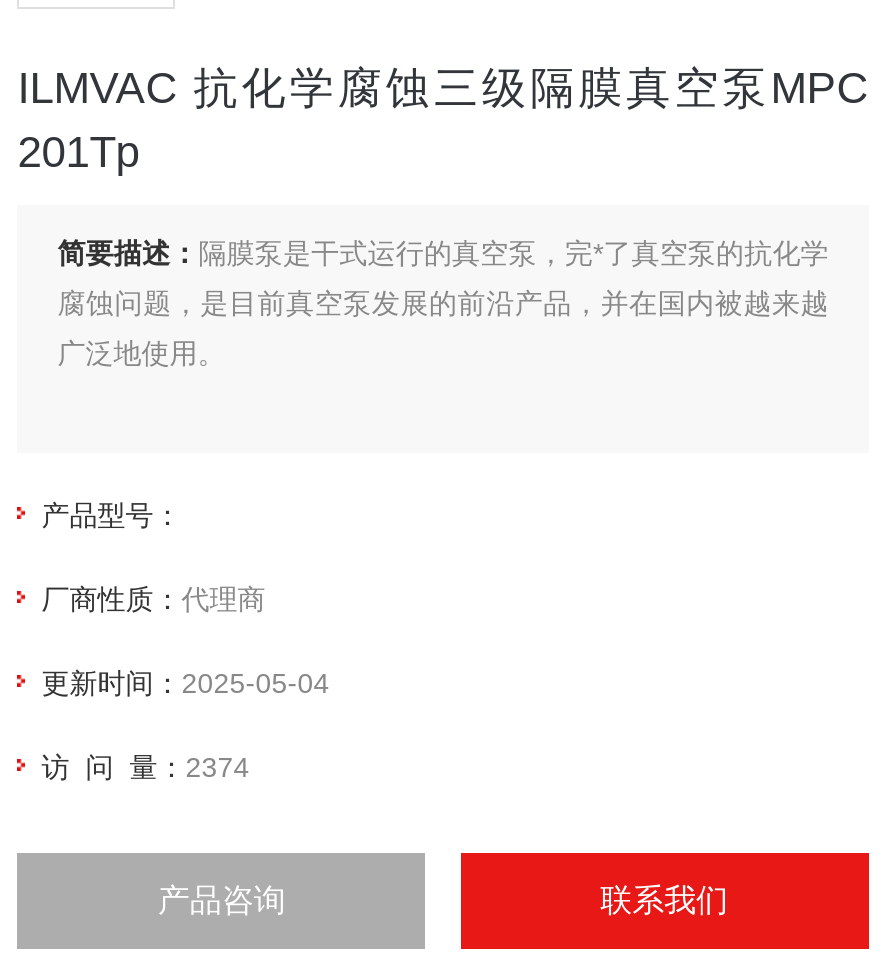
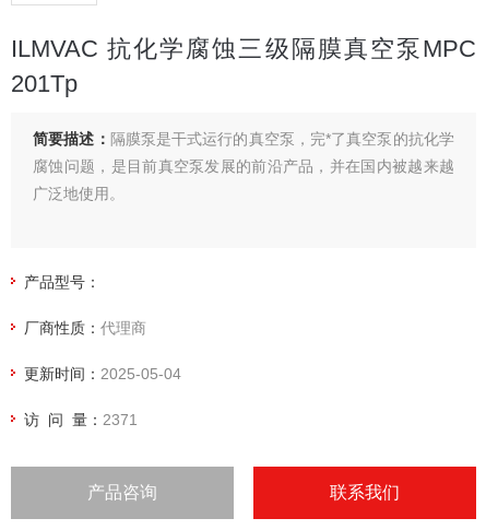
[41,751,249,783] 访 问 量：2374 -> [24,411,138,428] 访 问 量：2371

